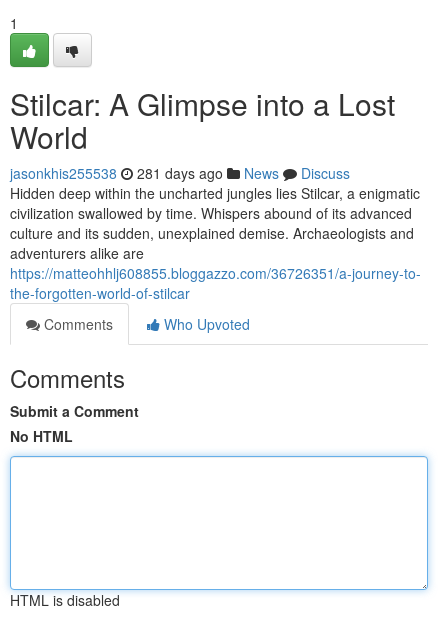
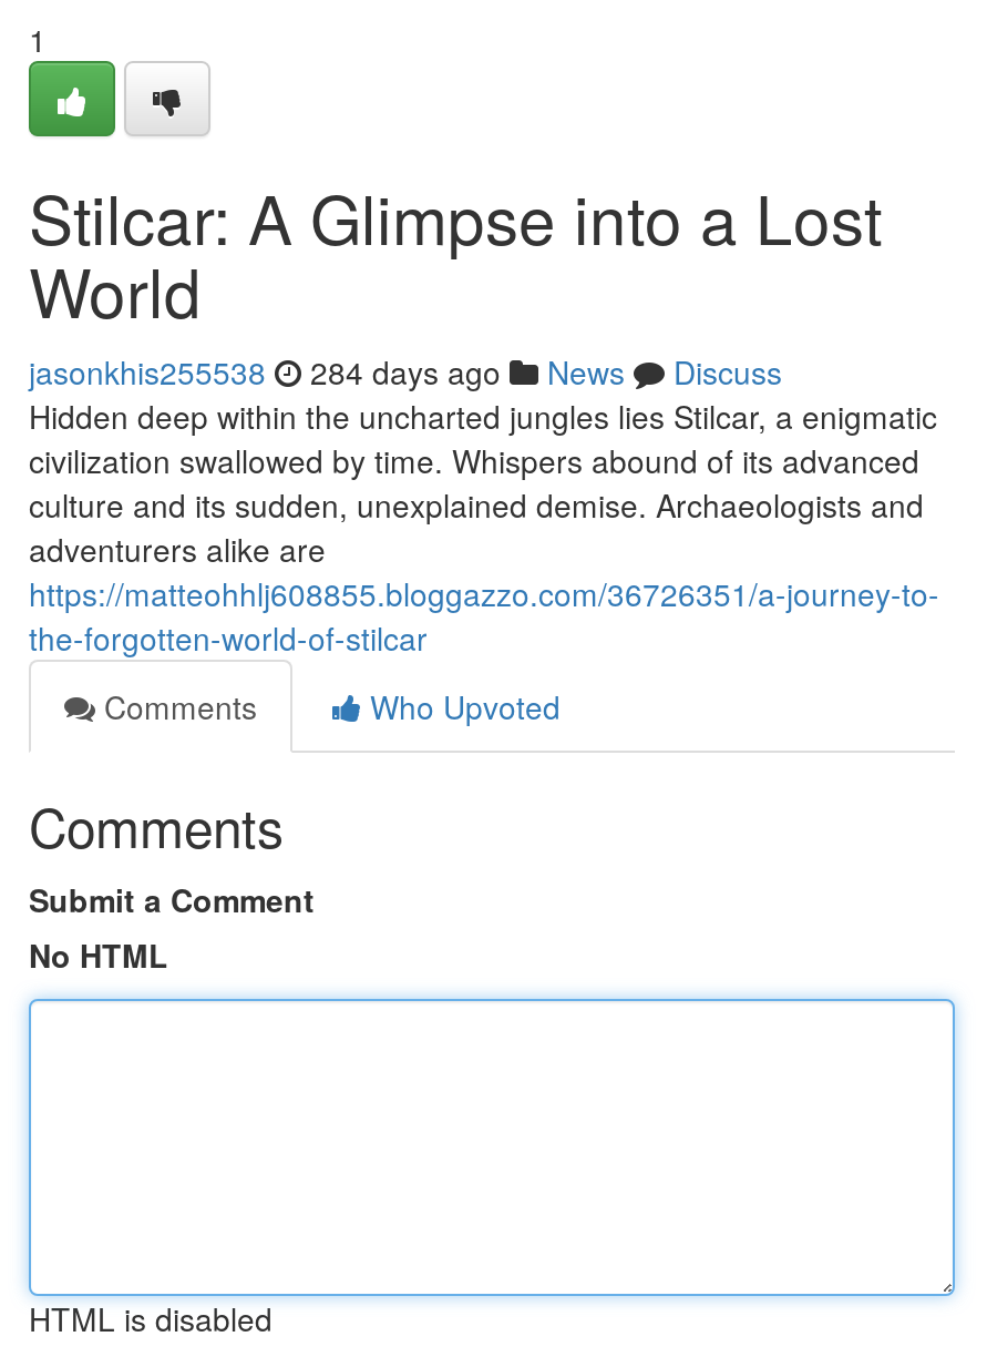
[10,163,350,183] jasonkhis255538 281 days ago News Discuss -> [29,349,782,394] jasonkhis255538 284 days ago News Discuss

